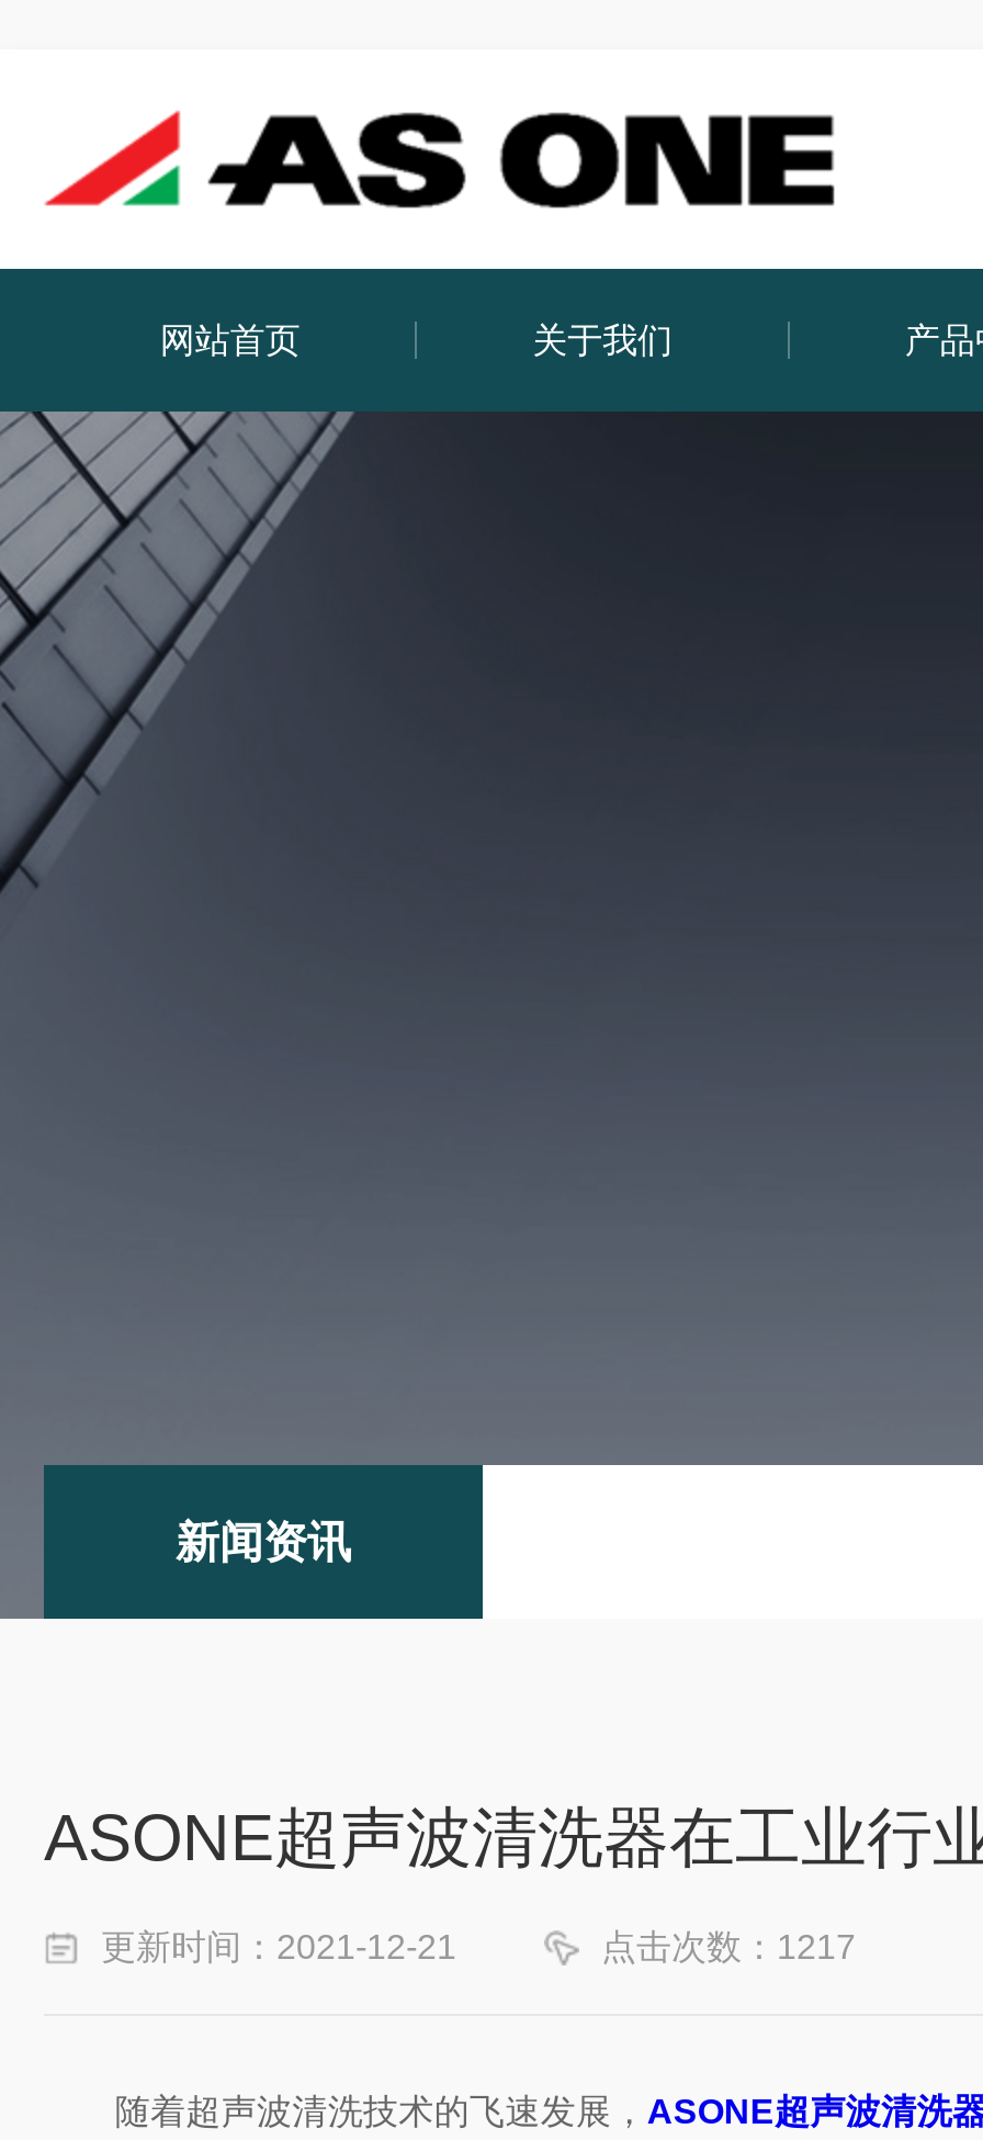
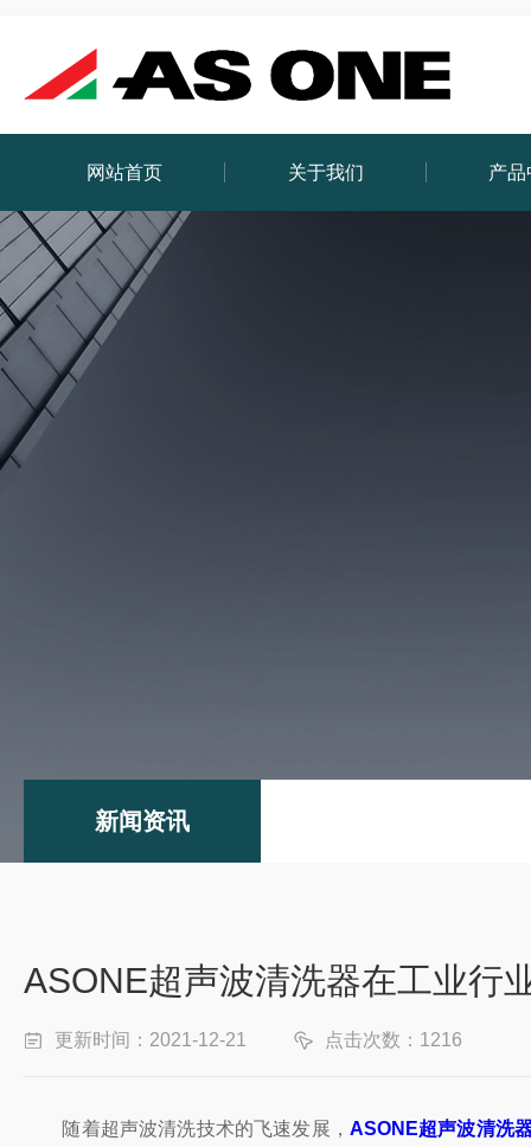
[601,1928,856,1966] 点击次数：1217 -> [325,1030,462,1050] 点击次数：1216

